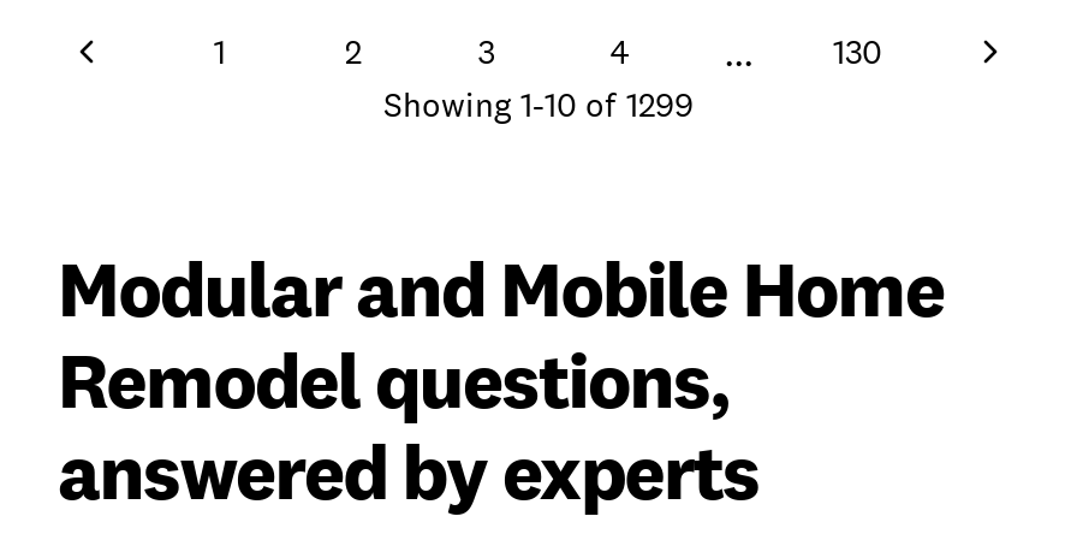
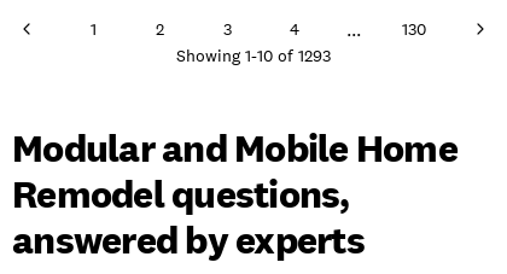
[383,83,694,126] Showing 1-10 of 1299 -> [176,45,331,66] Showing 1-10 of 1293

